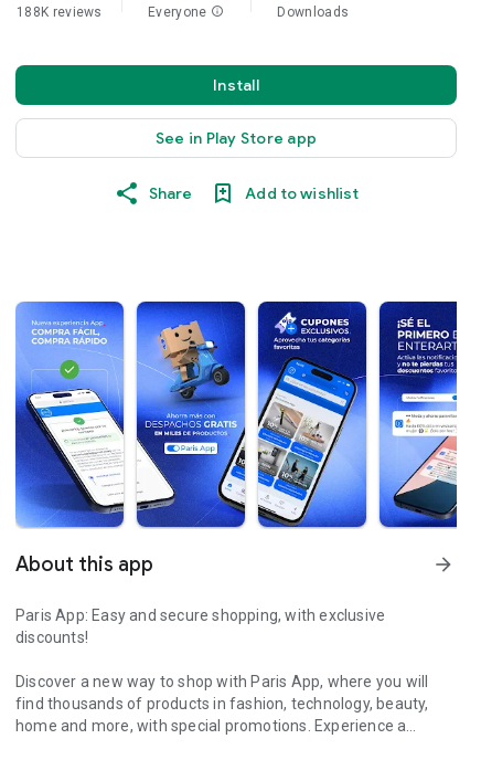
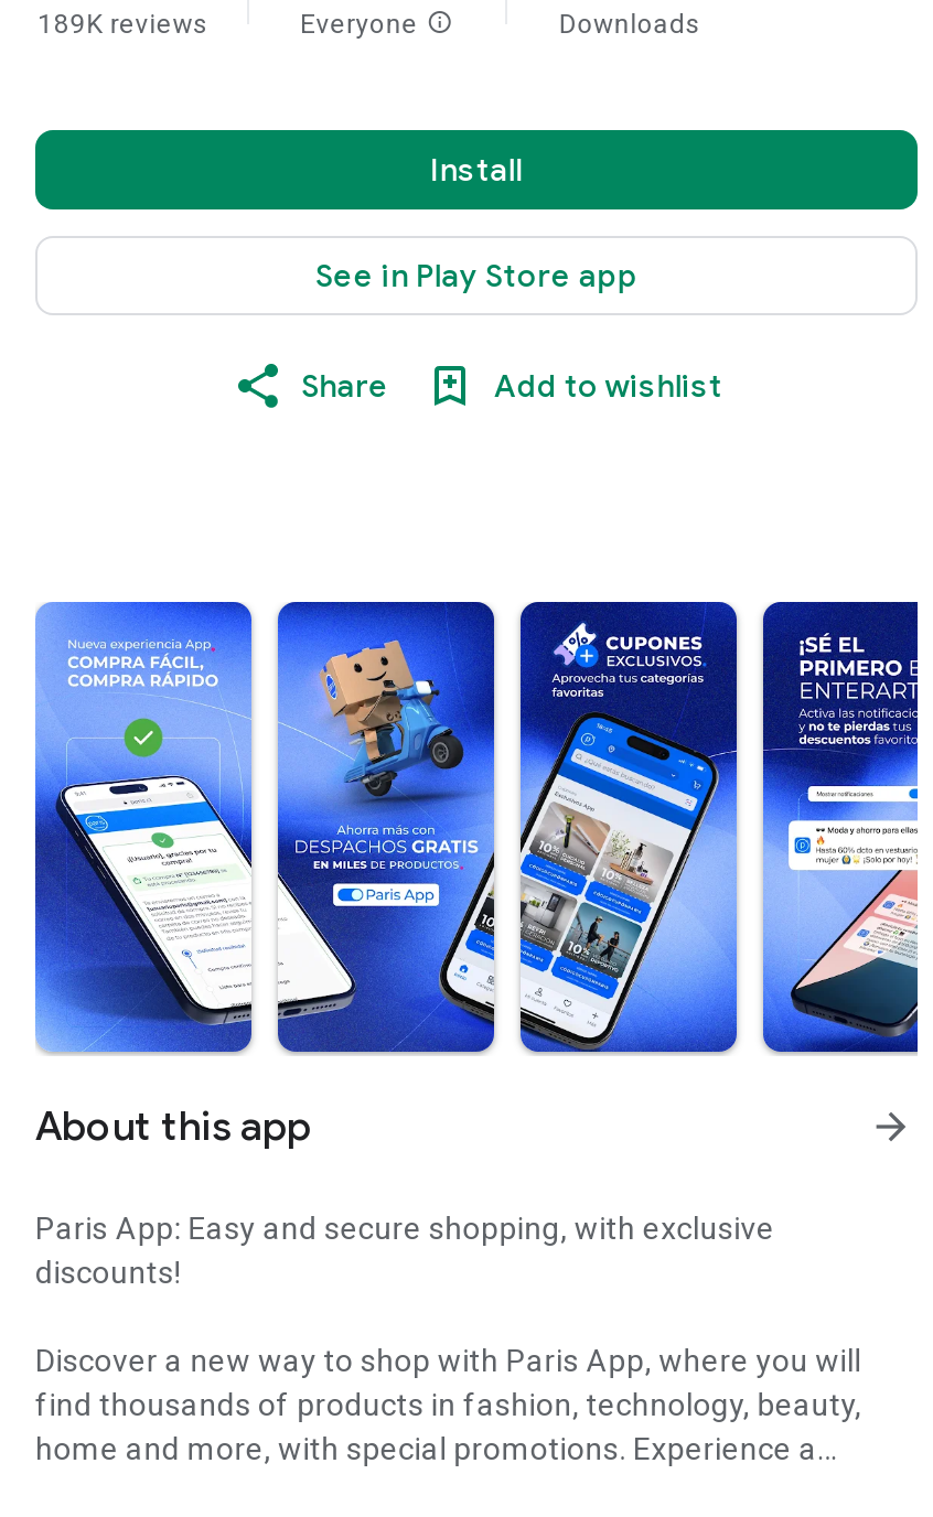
[17,4,102,20] 188K reviews -> [38,9,209,40] 189K reviews

